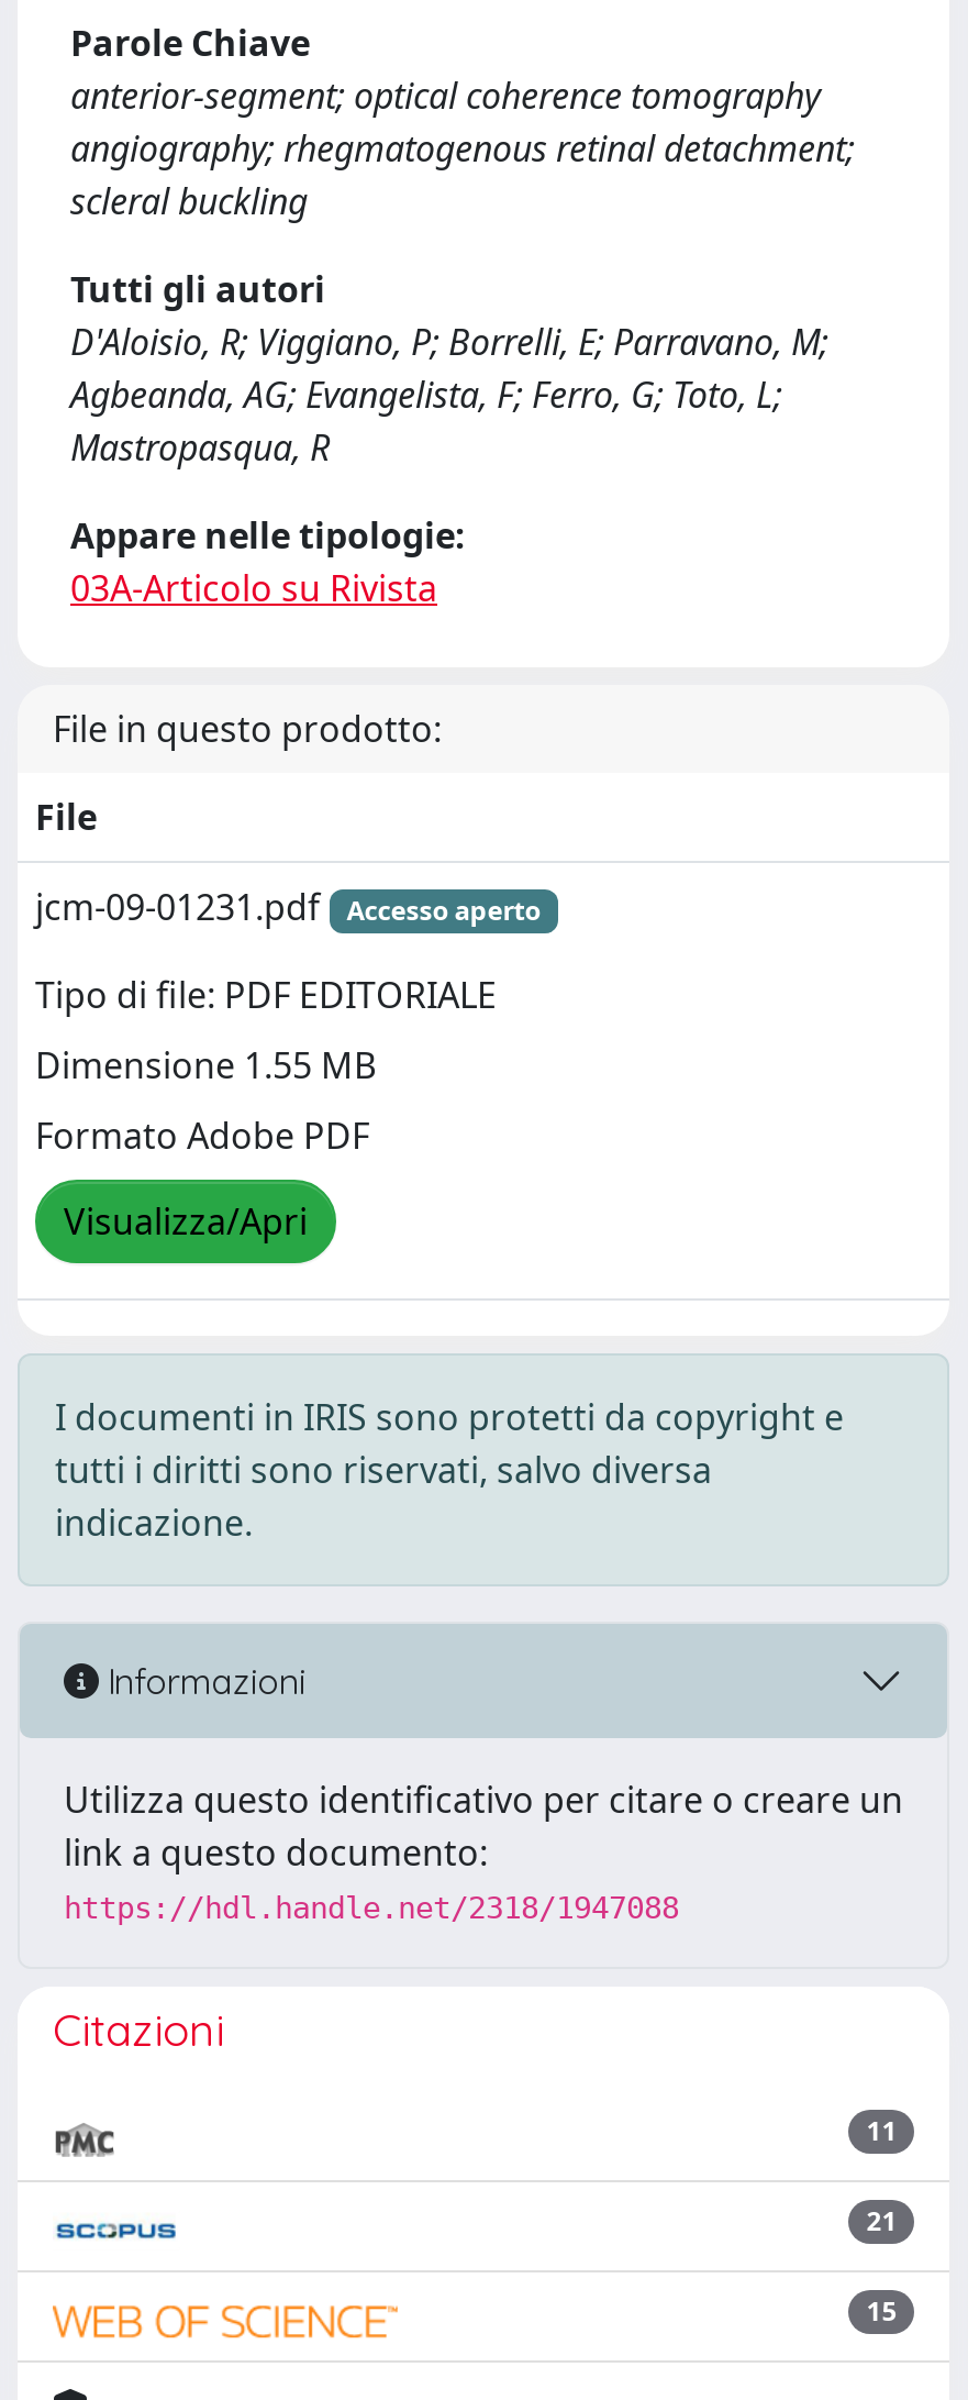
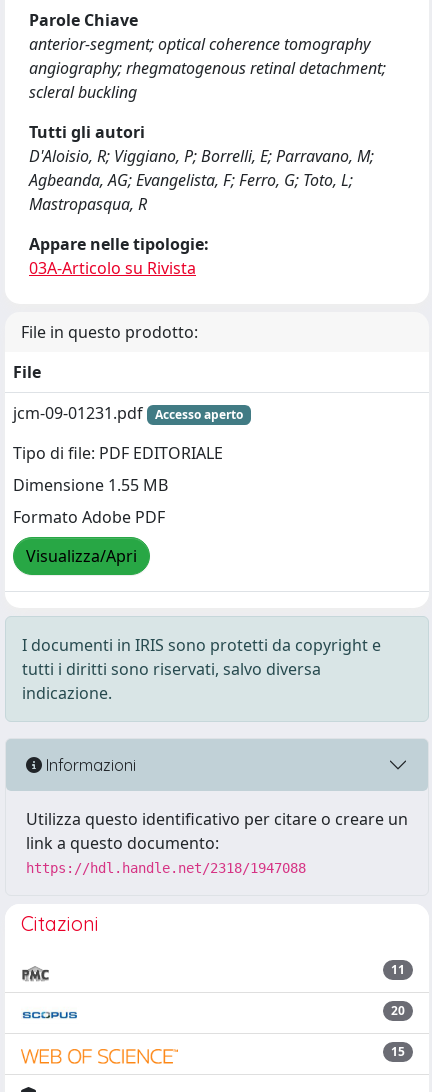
[866,2203,897,2240] 21 -> [391,1002,405,1019] 20

